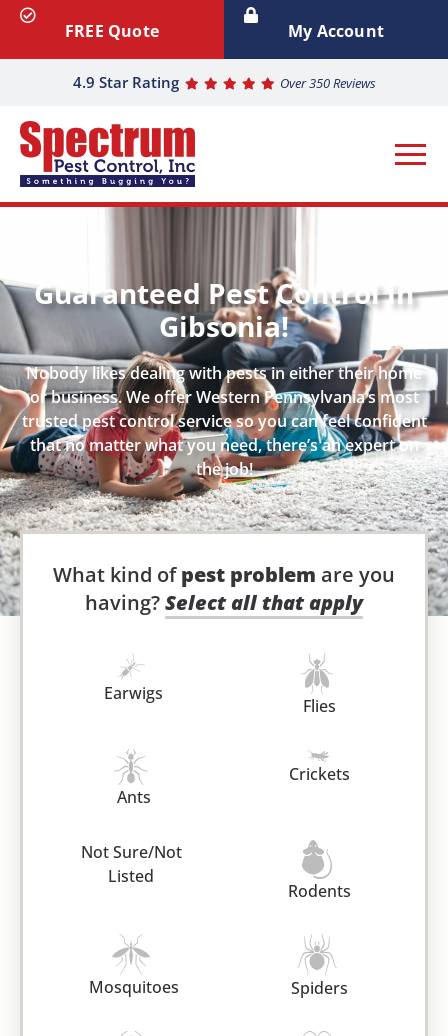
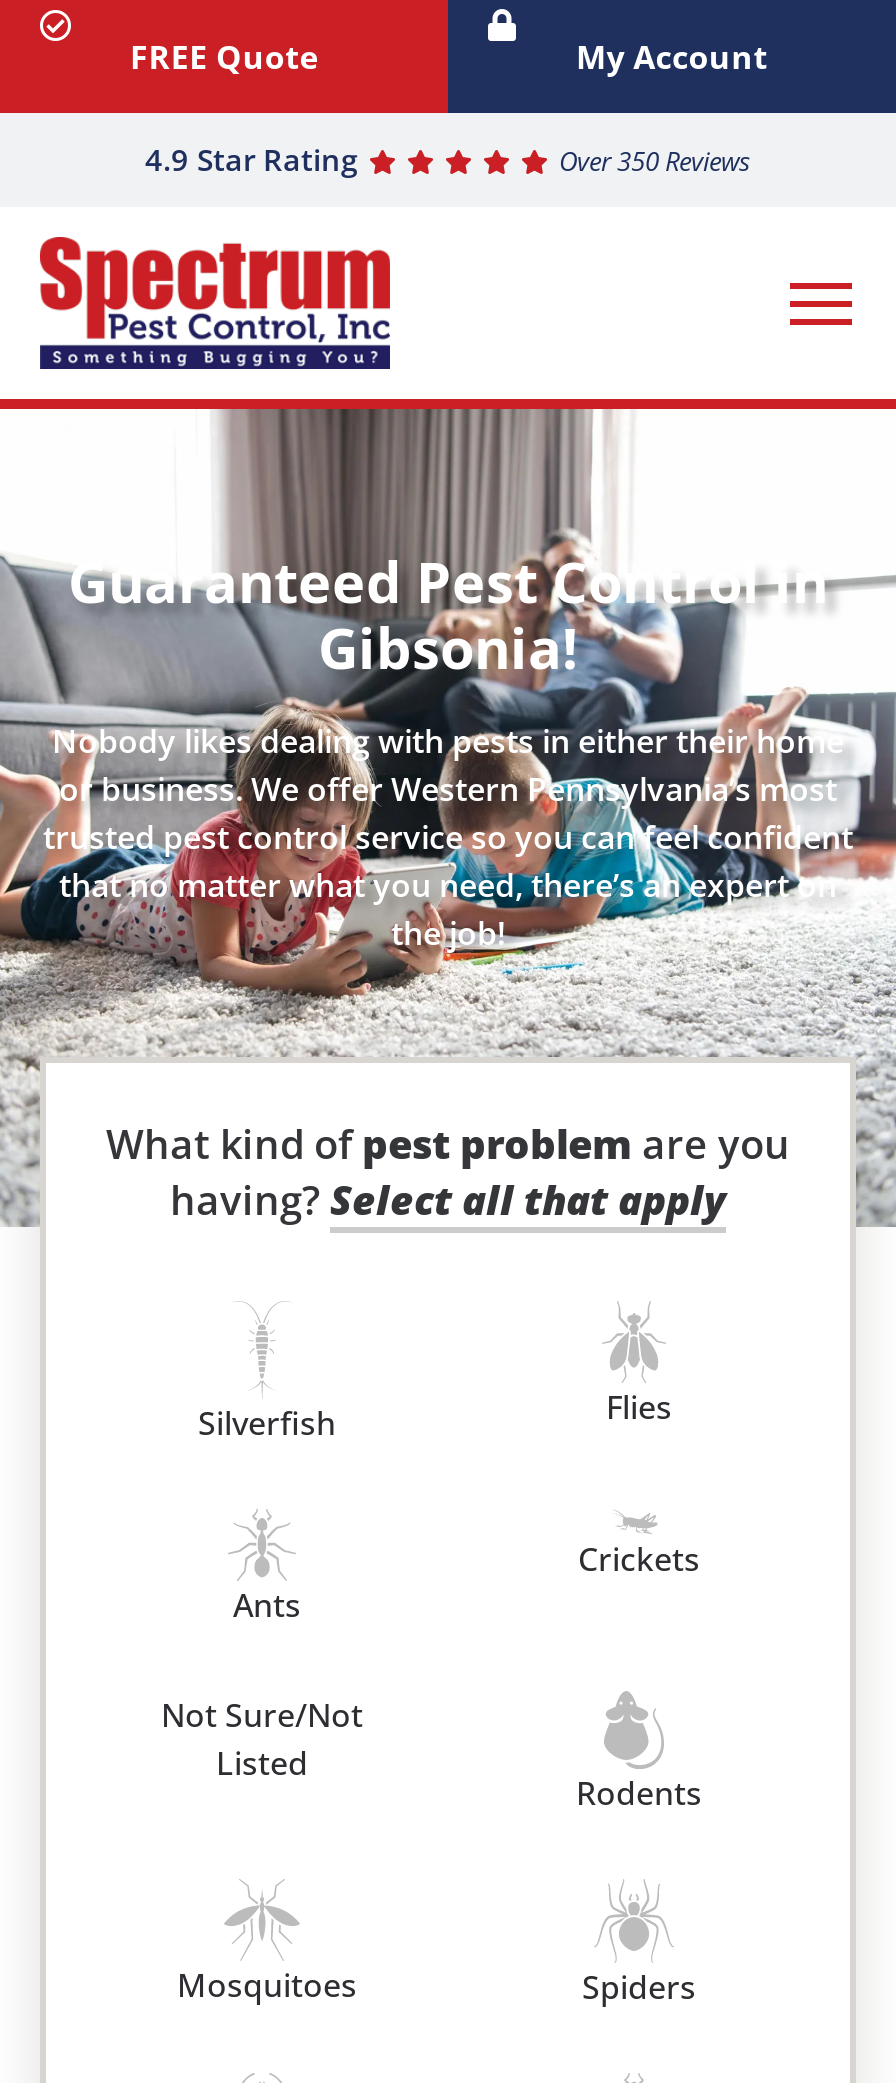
[104,682,163,704] Earwigs -> [198,1401,336,1445] Silverfish

